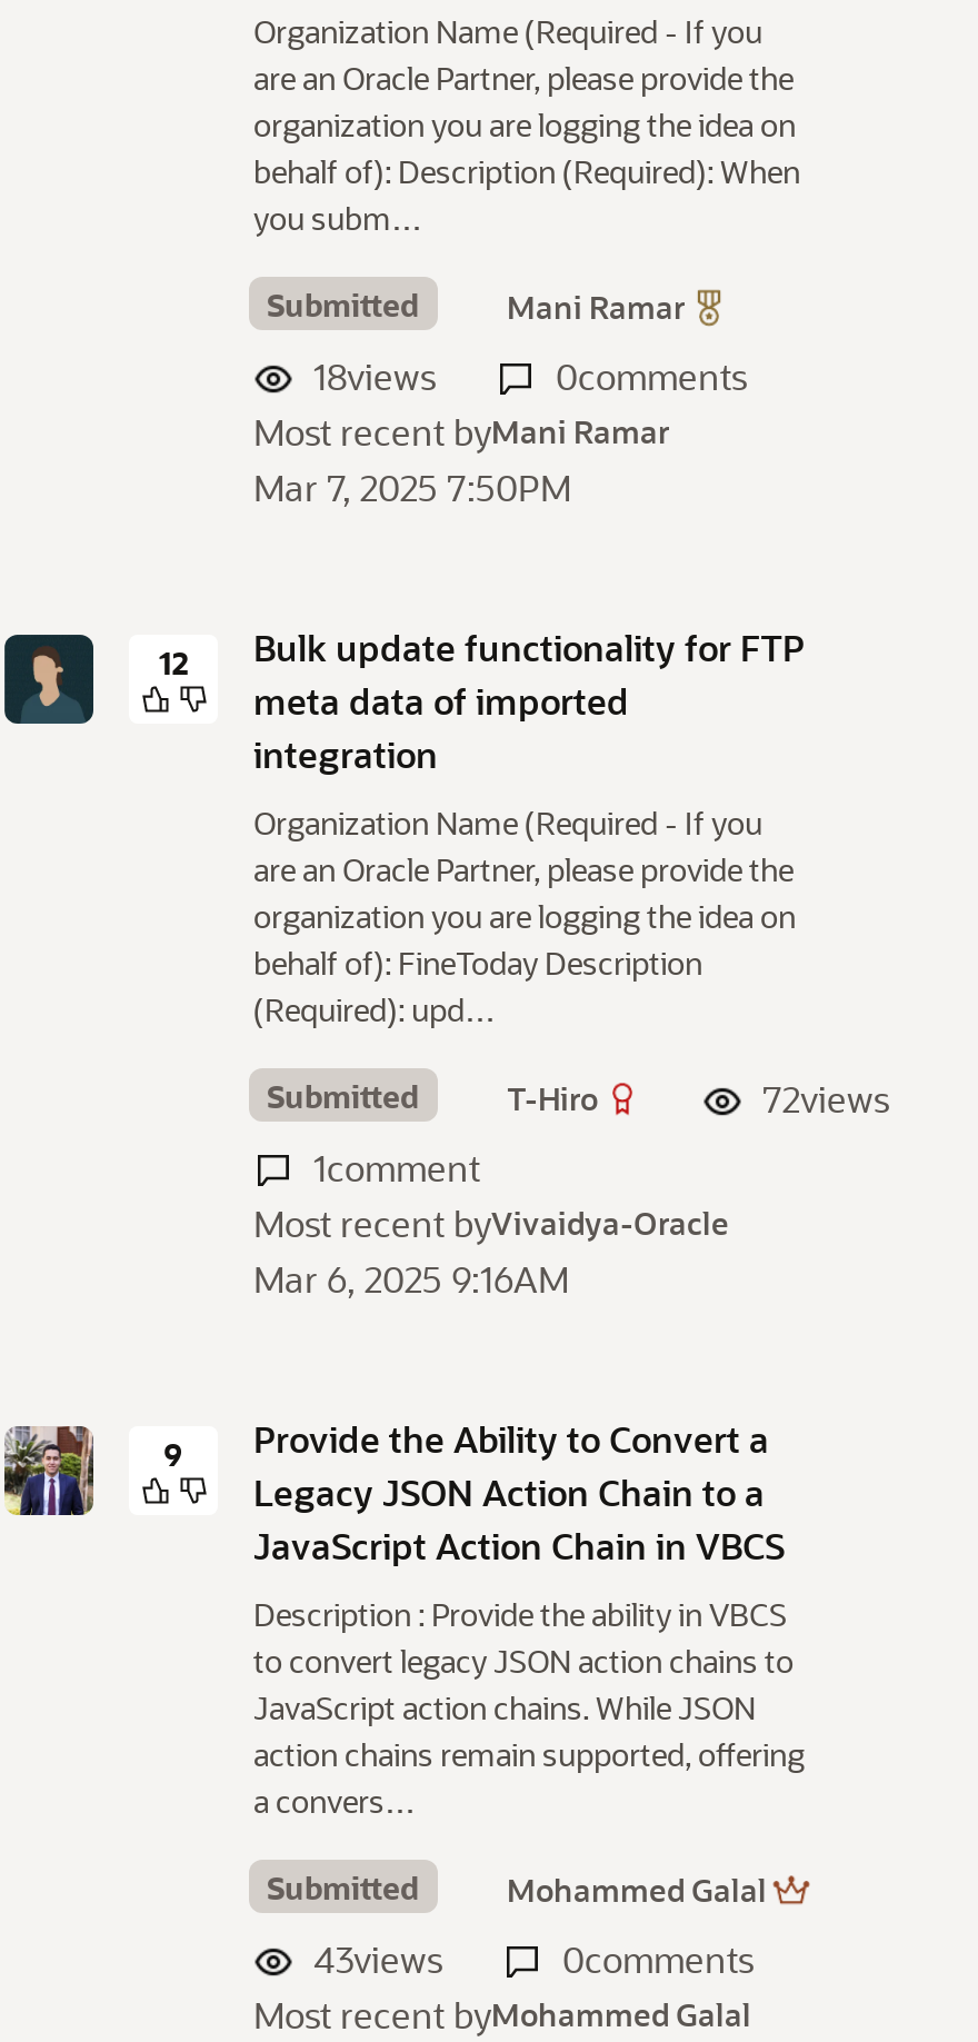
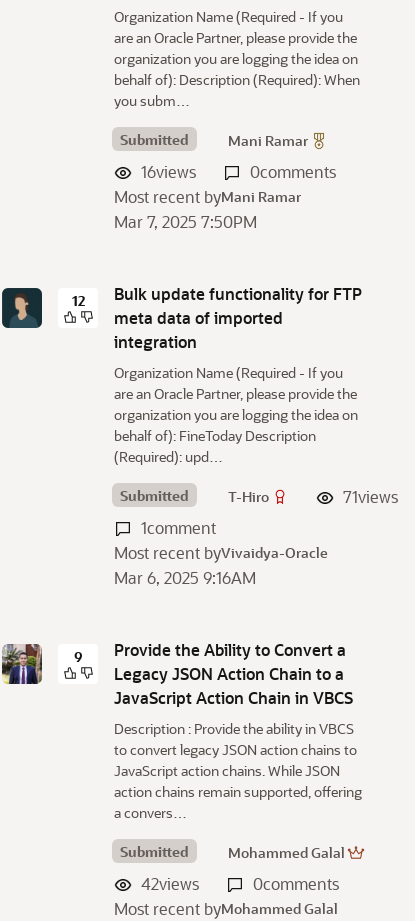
[313,351,436,398] 18views -> [141,160,196,181] 16views
[762,1074,889,1121] 72views -> [343,486,398,507] 71views
[313,1934,442,1981] 43views -> [141,872,199,893] 42views

